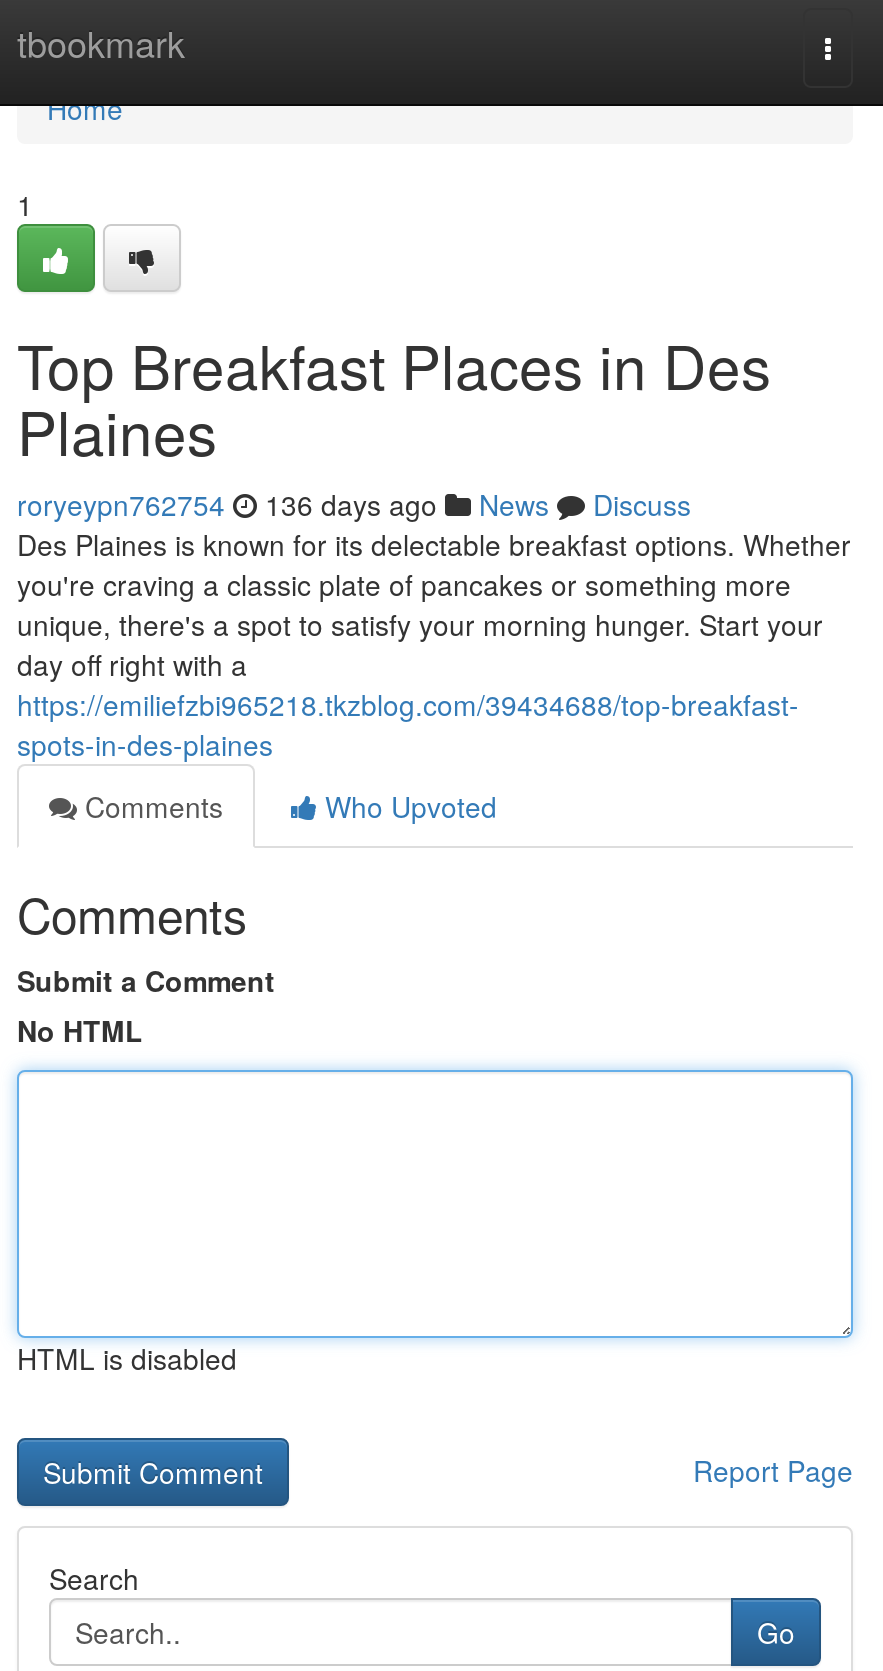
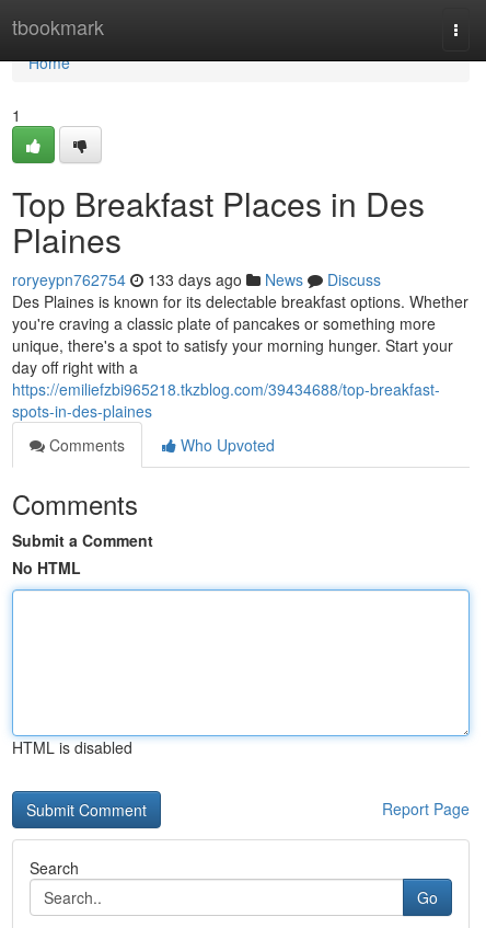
[17,484,691,524] roryeypn762754 136 days ago News Discuss -> [12,268,381,290] roryeypn762754 133 days ago News Discuss

